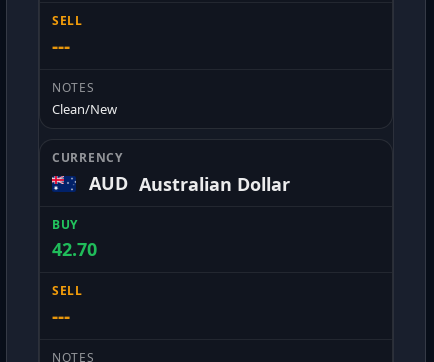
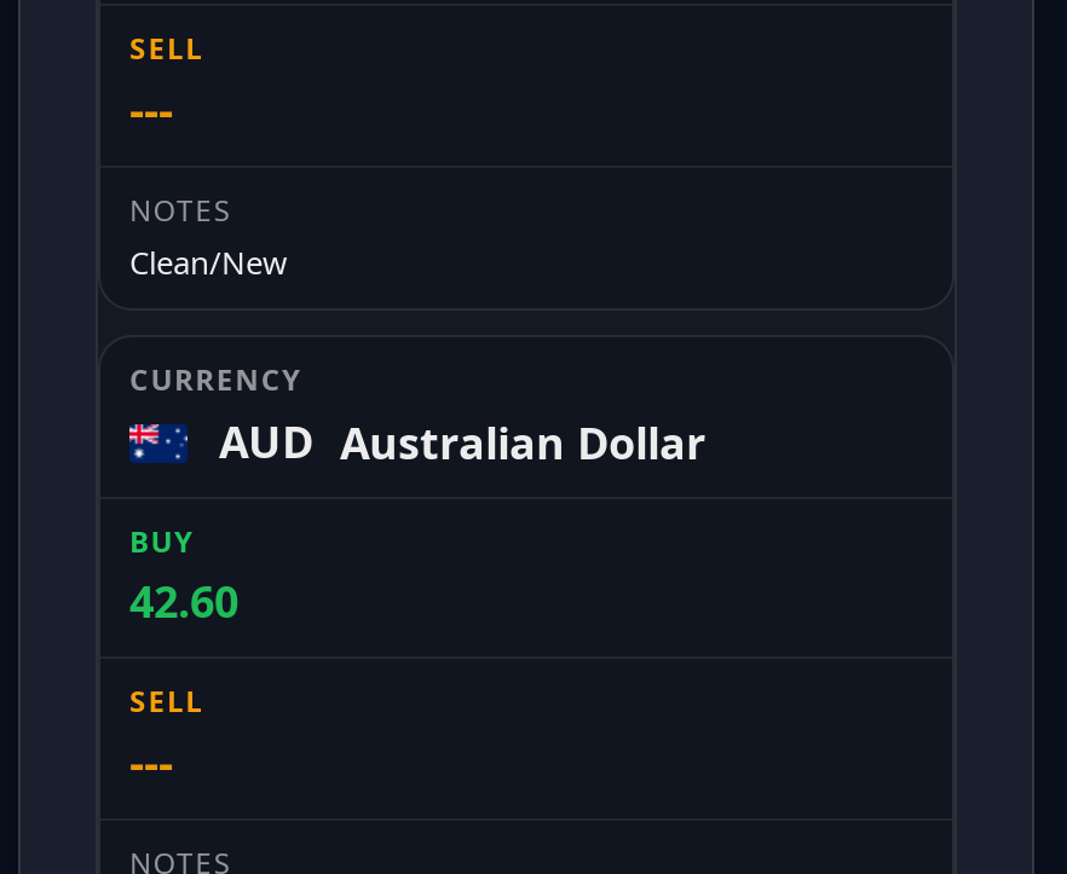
[52,237,97,261] 42.70 -> [129,572,238,630] 42.60

